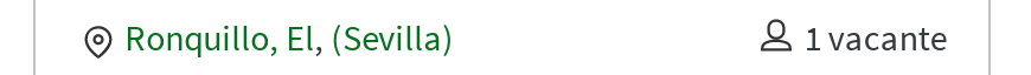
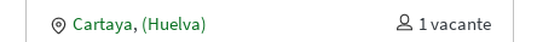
[125,16,454,60] Ronquillo, El, (Sevilla) -> [72,12,206,35] Cartaya, (Huelva)

